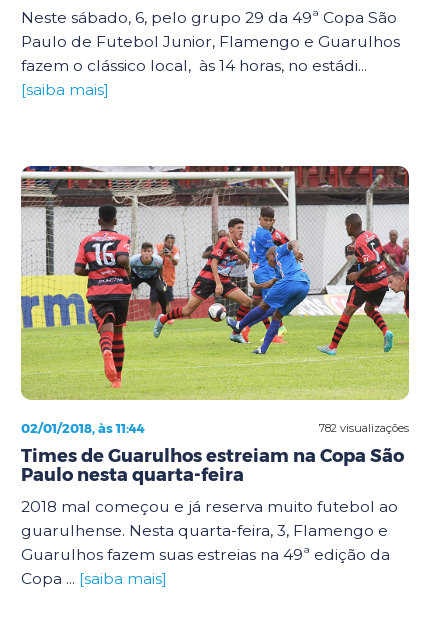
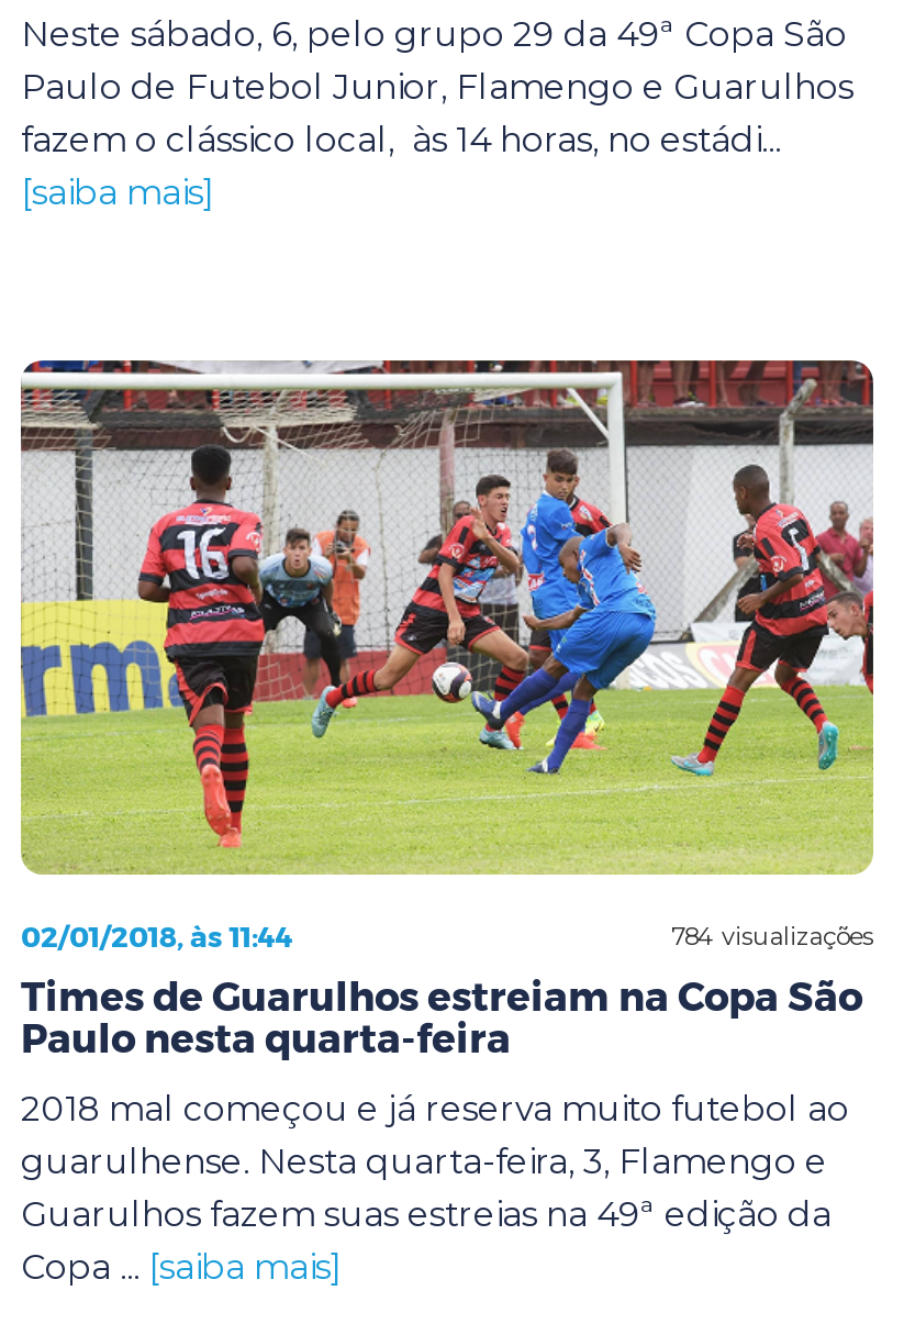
[319,420,409,434] 782 visualizações -> [671,920,873,950] 784 visualizações

